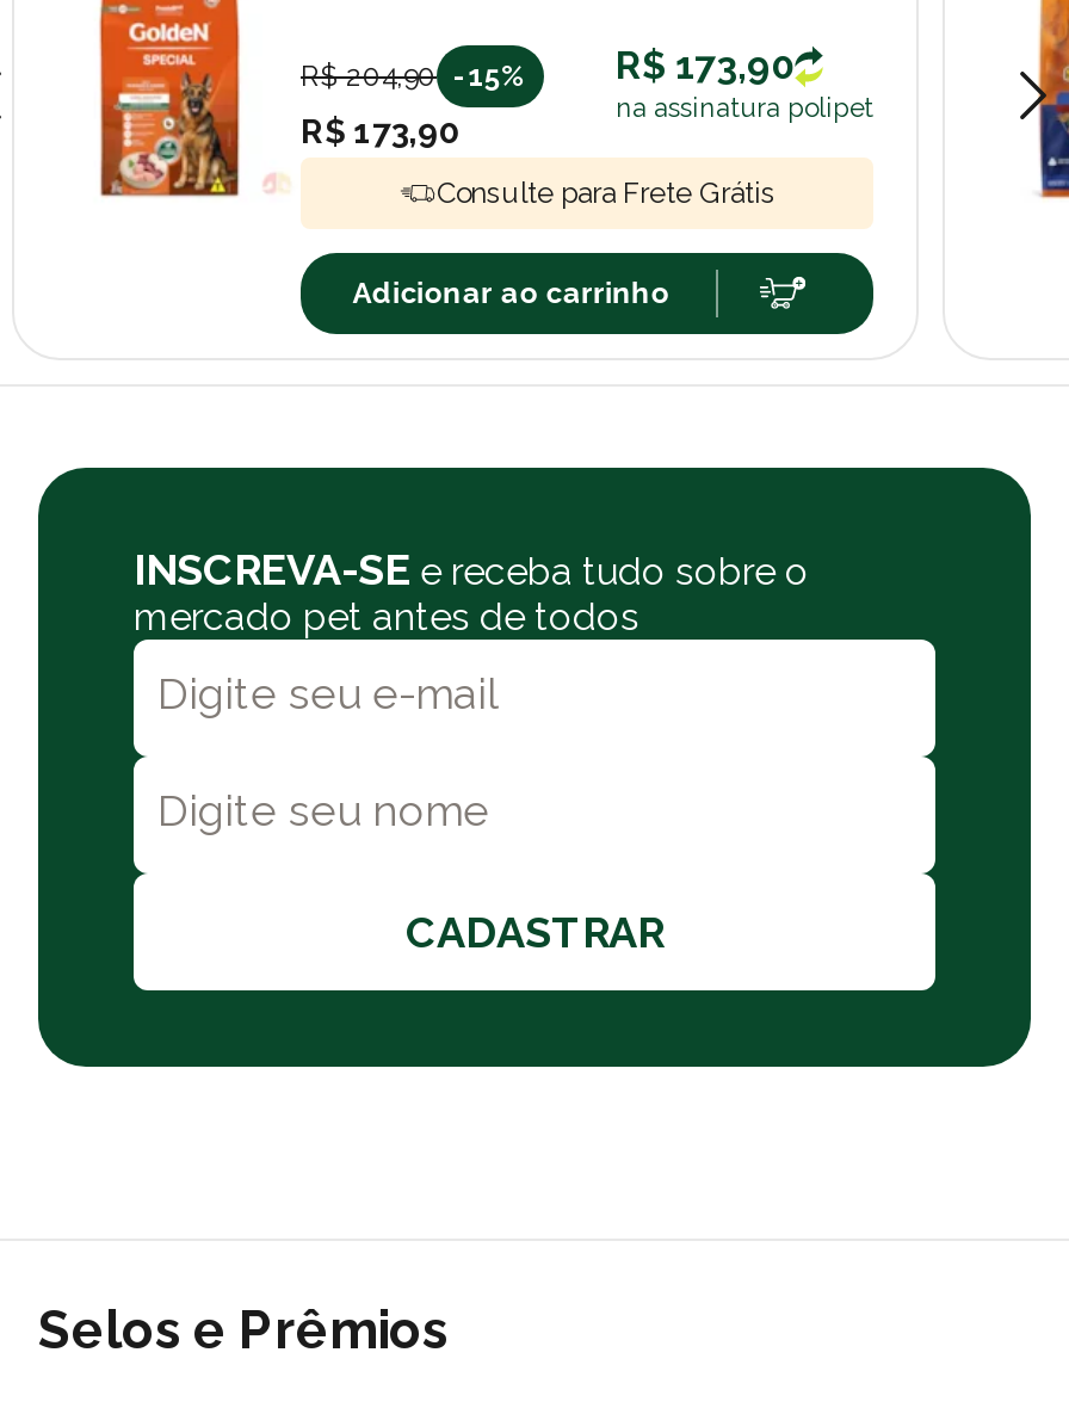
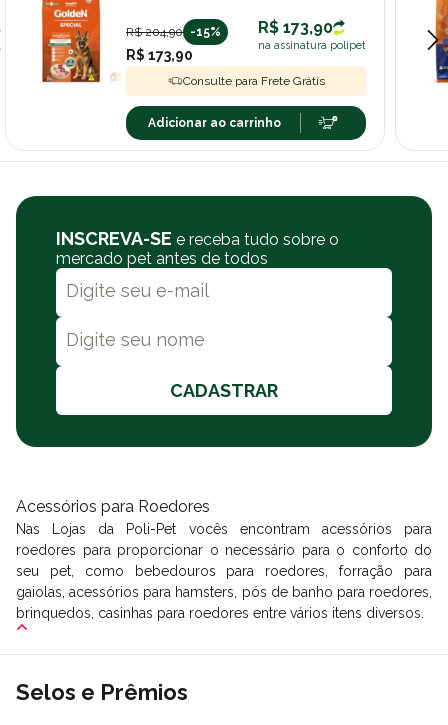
none -> [16,497,432,621] Acessórios para Roedores | Nas Lojas da Poli-Pet vocês encontram acessórios para | roedores para proporcionar o necessário para o conforto do | seu pet, como bebedouros para roedores, forração para | gaiolas, acessórios para hamsters, pós de banho para roedores, | brinquedos, casinhas para roedores entre vários itens diversos.

